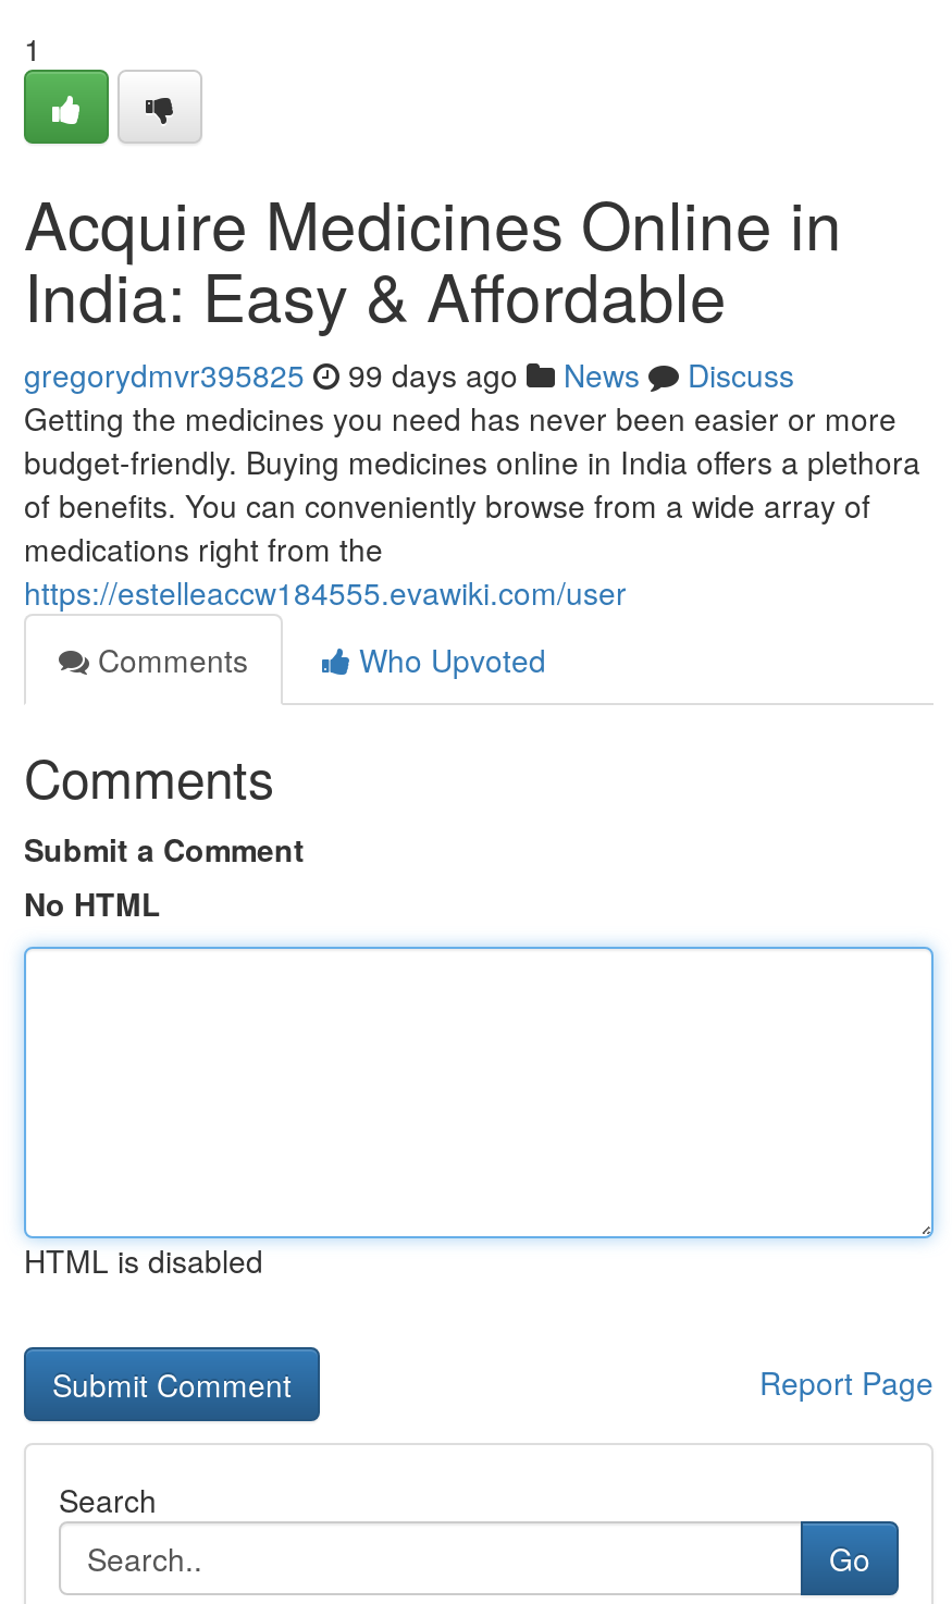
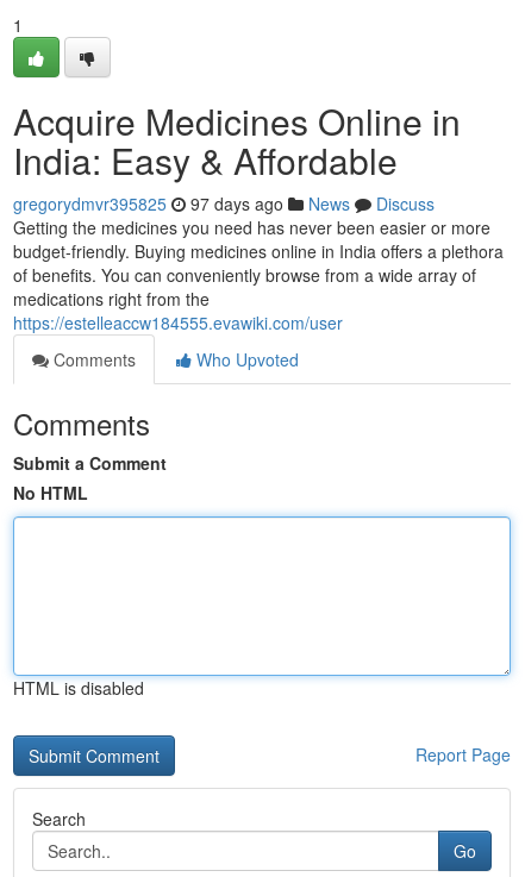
[24,353,794,396] gregorydmvr395825 99 days ago News Discuss -> [13,192,435,215] gregorydmvr395825 97 days ago News Discuss

